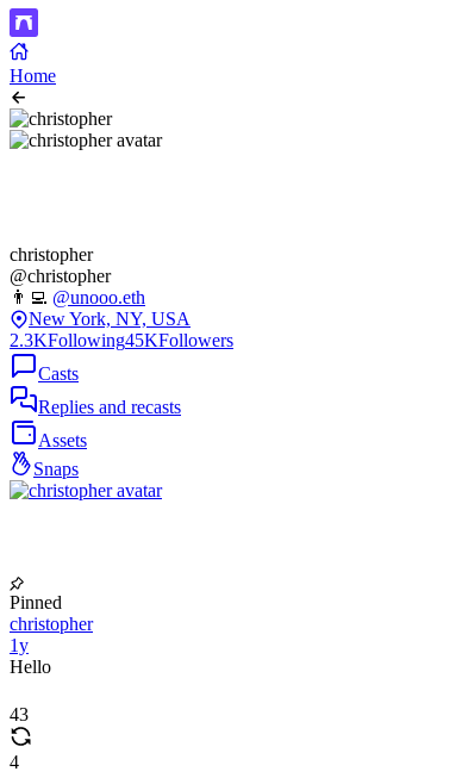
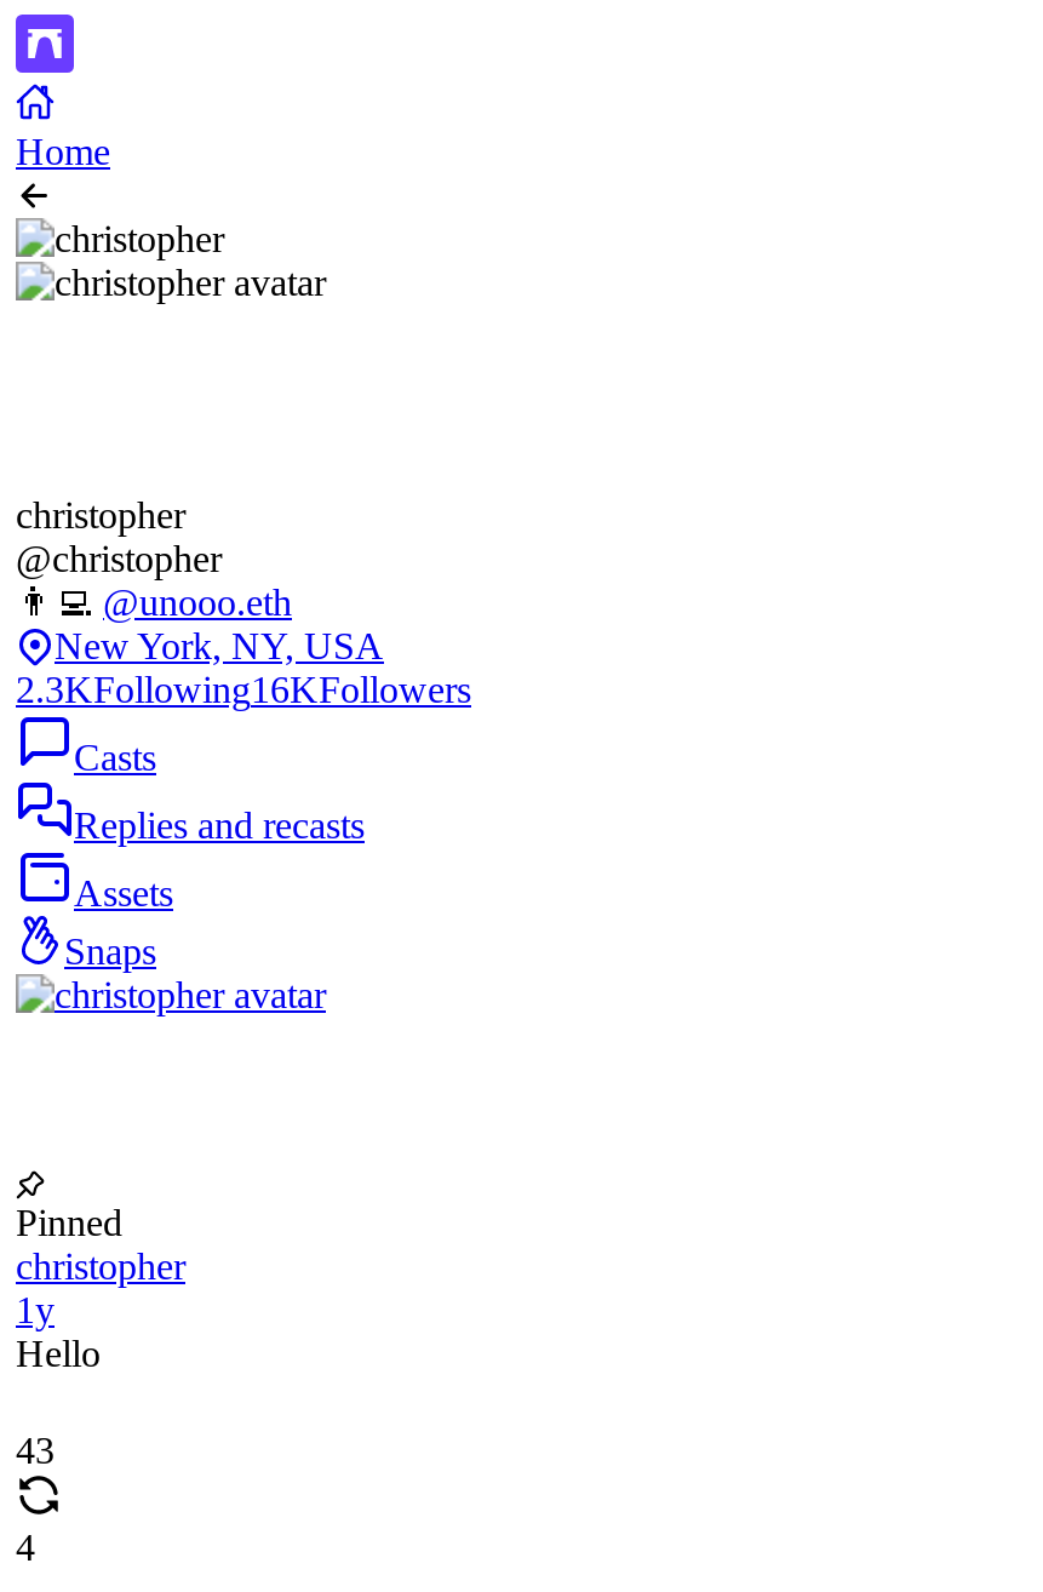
[10,330,233,350] 2.3KFollowing45KFollowers -> [16,669,471,710] 2.3KFollowing16KFollowers

